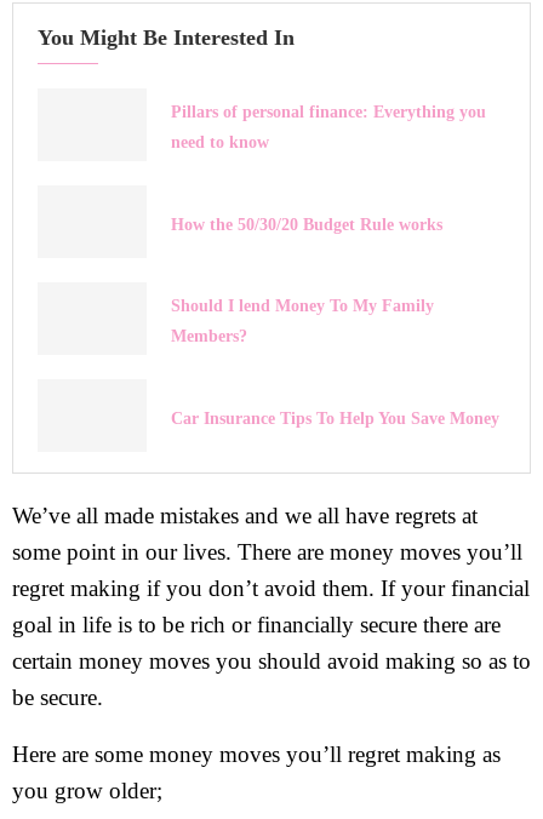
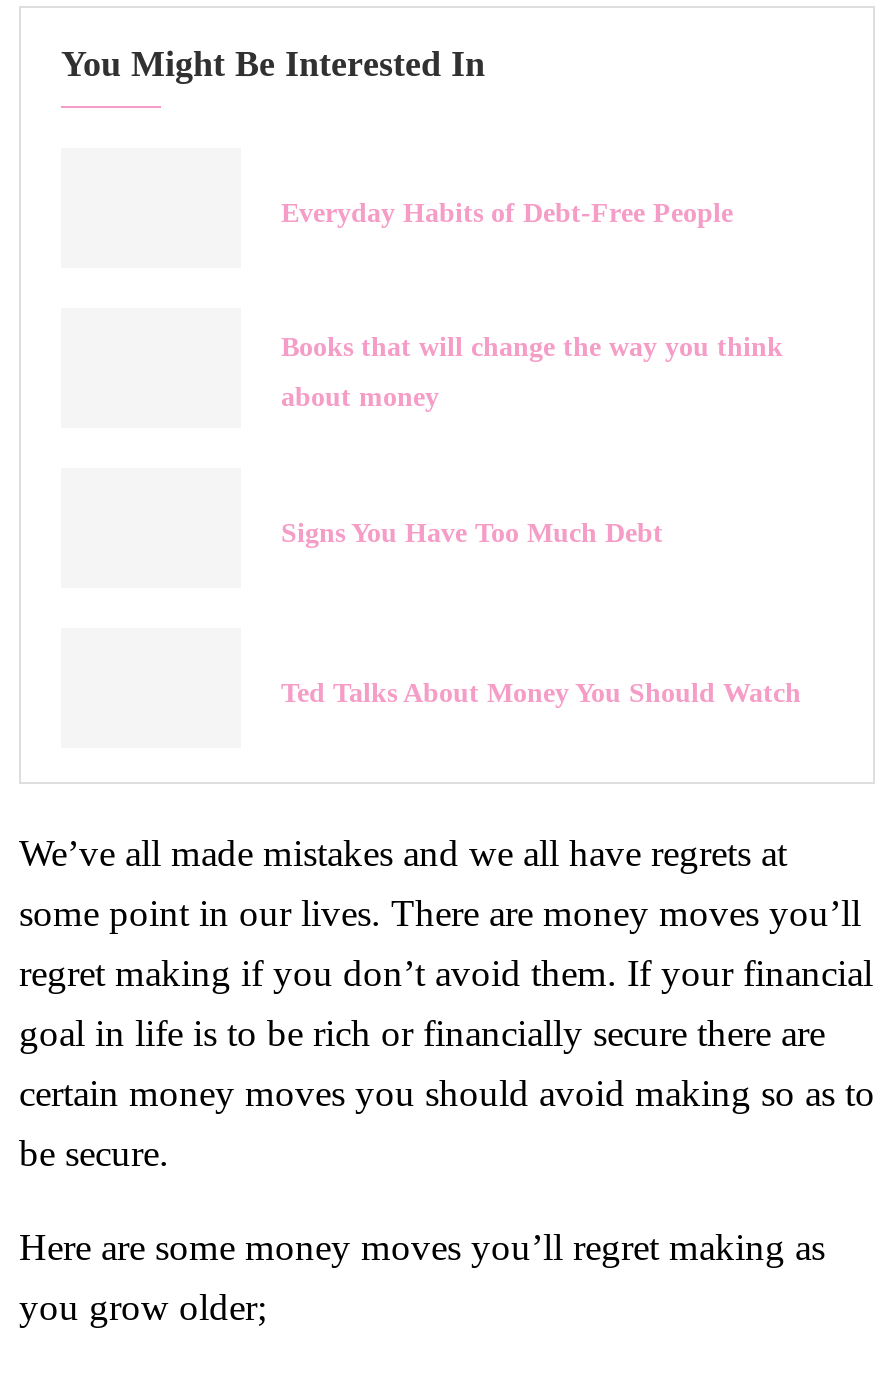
[171,103,486,151] Pillars of personal finance: Everything you | need to know -> [281,197,733,227] Everyday Habits of Debt-Free People
[171,215,442,233] How the 50/30/20 Budget Rule works -> [281,332,783,412] Books that will change the way you think | about money
[171,297,434,345] Should I lend Money To My Family | Members? -> [281,517,663,547] Signs You Have Too Much Debt
[171,409,499,427] Car Insurance Tips To Help You Save Money -> [281,677,801,707] Ted Talks About Money You Should Watch

